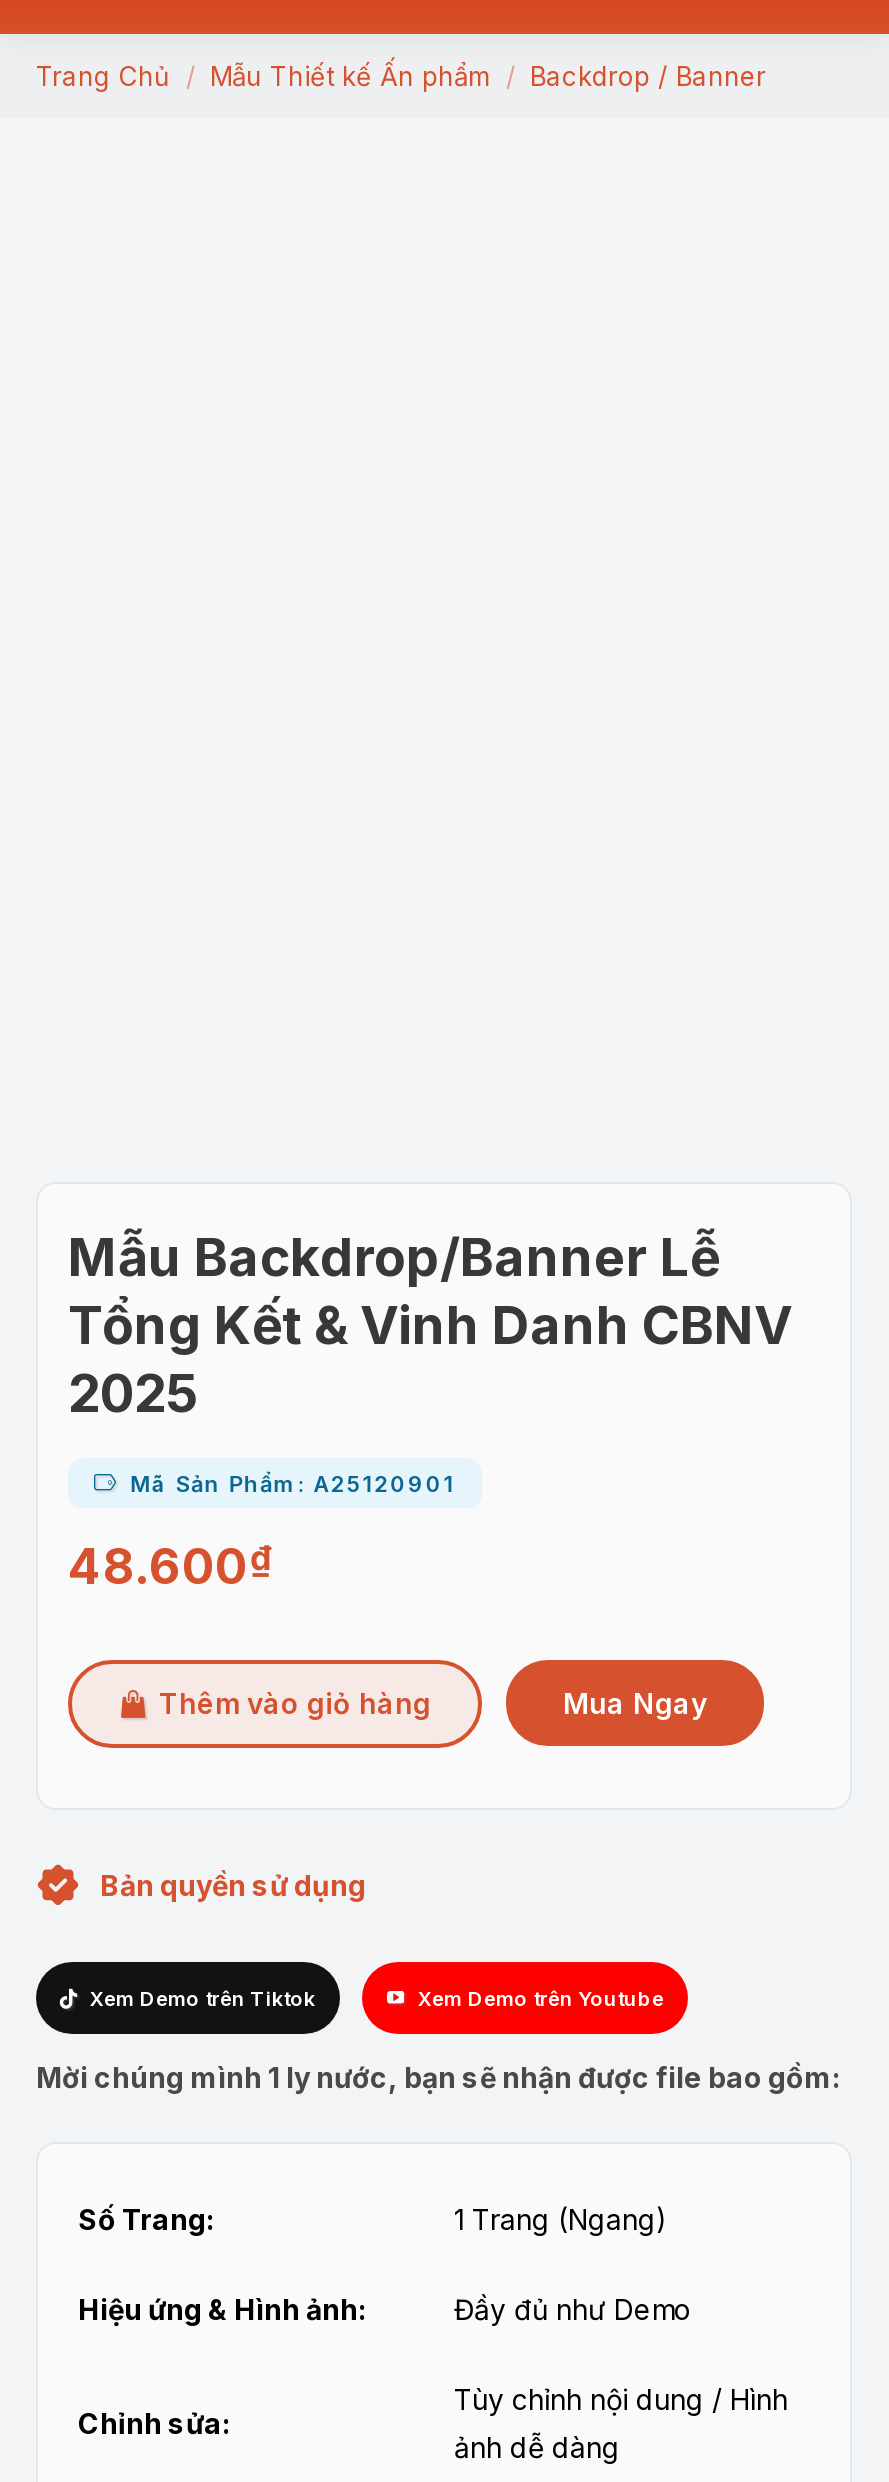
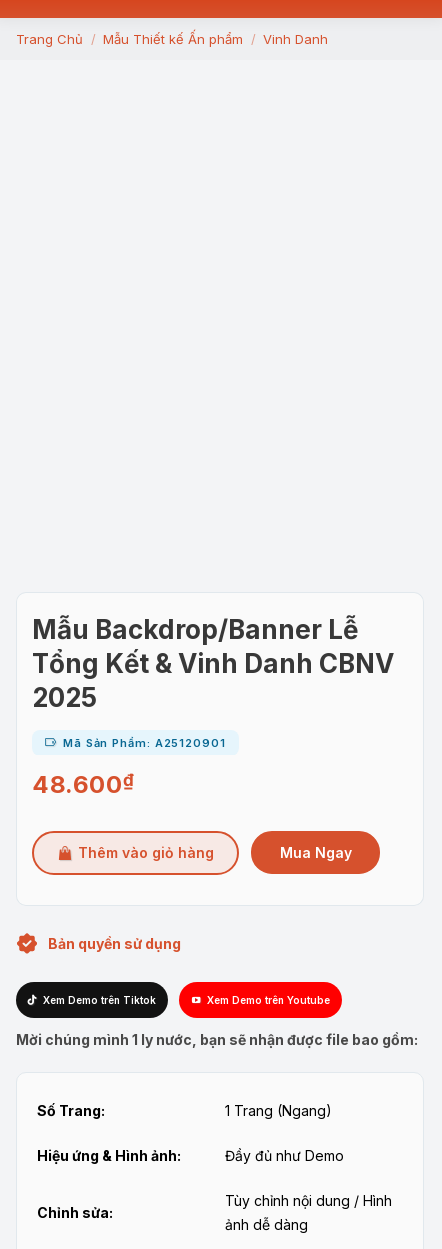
[530,60,766,92] Backdrop / Banner -> [263,31,328,47] Vinh Danh

